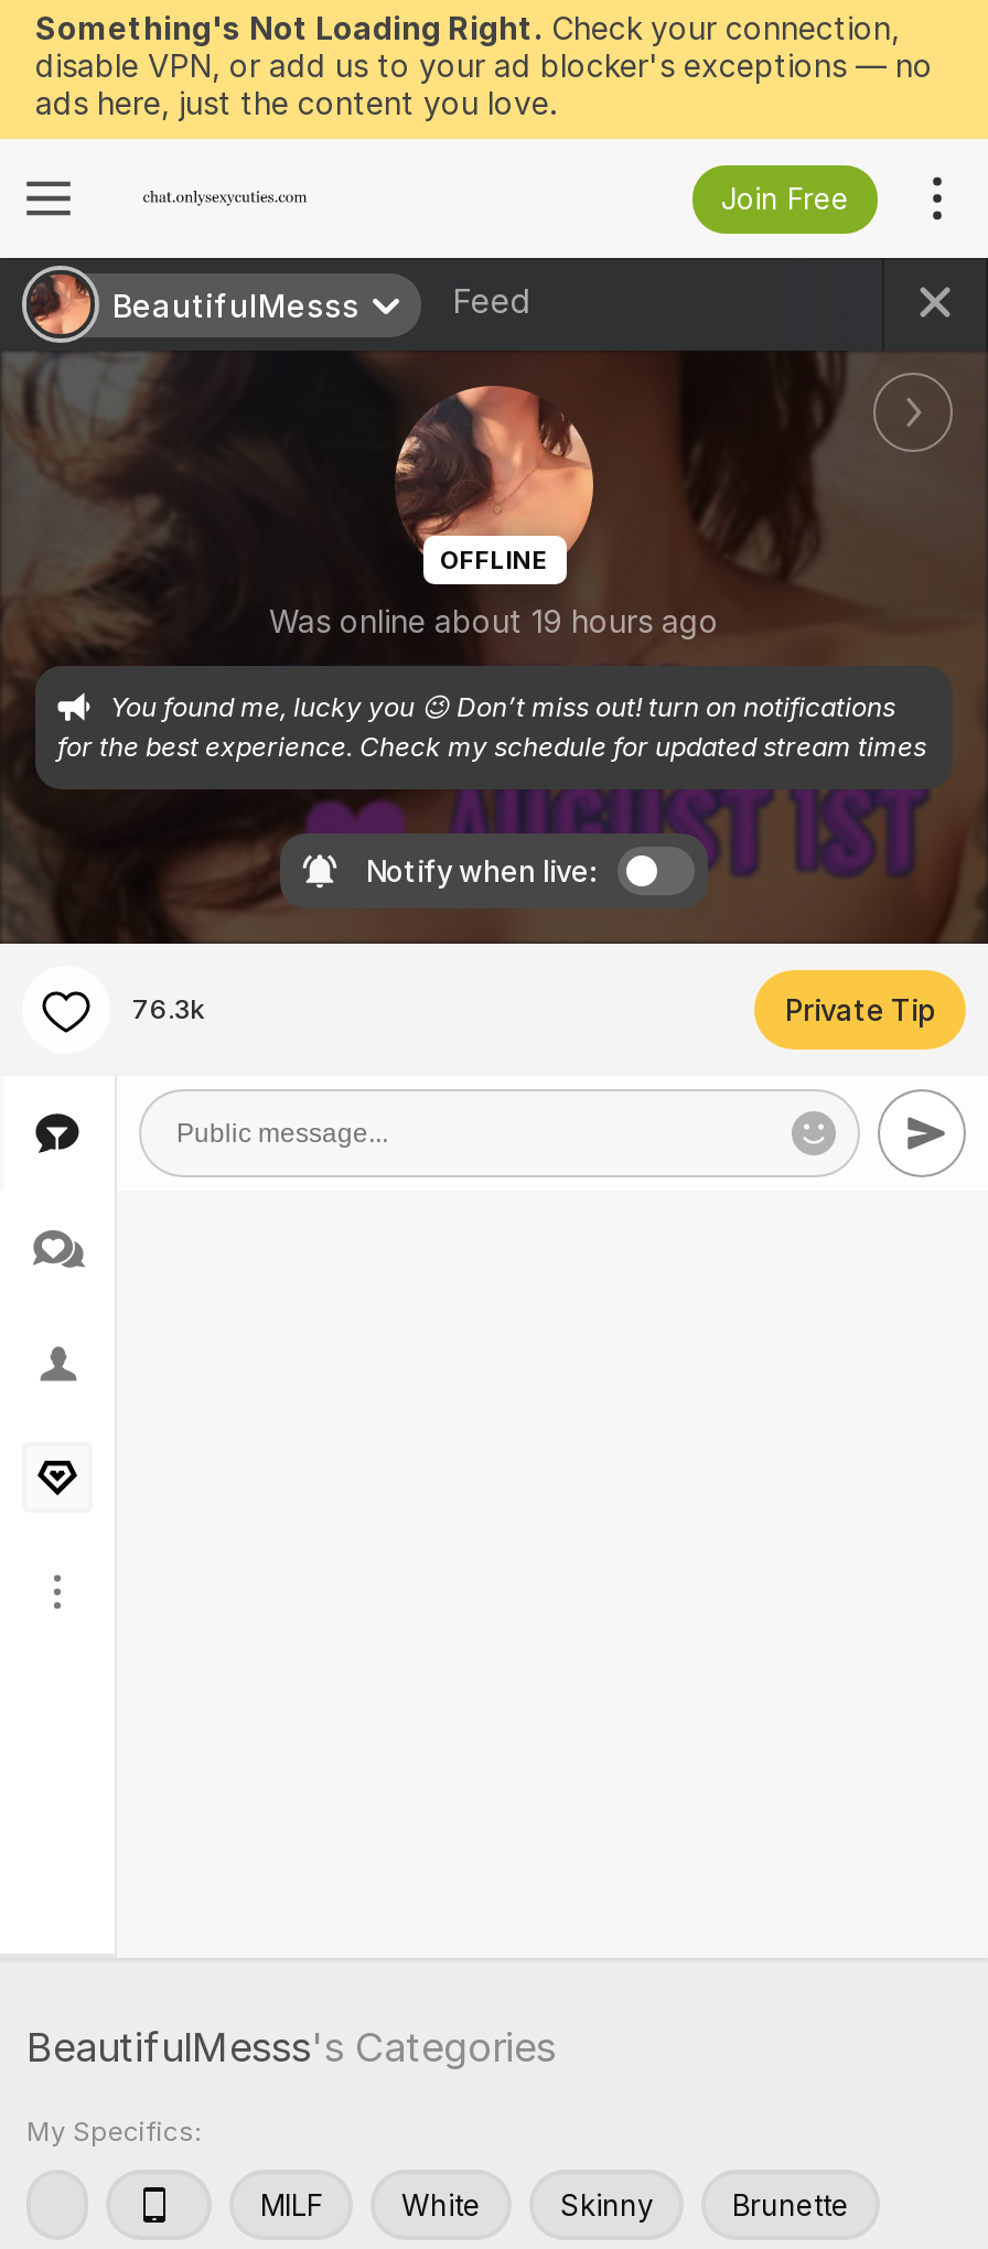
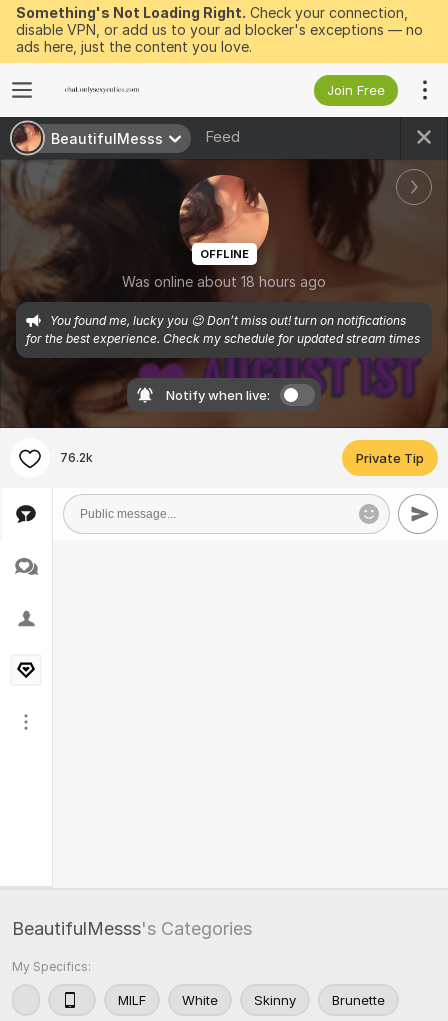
[269,602,719,639] Was online about 19 hours ago -> [122,273,326,290] Was online about 18 hours ago
[132,993,205,1026] 76.3k -> [60,450,93,465] 76.2k

